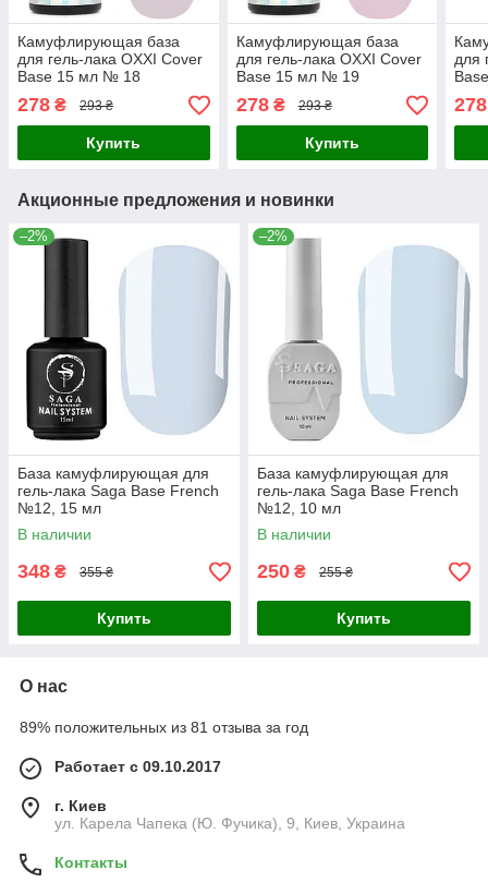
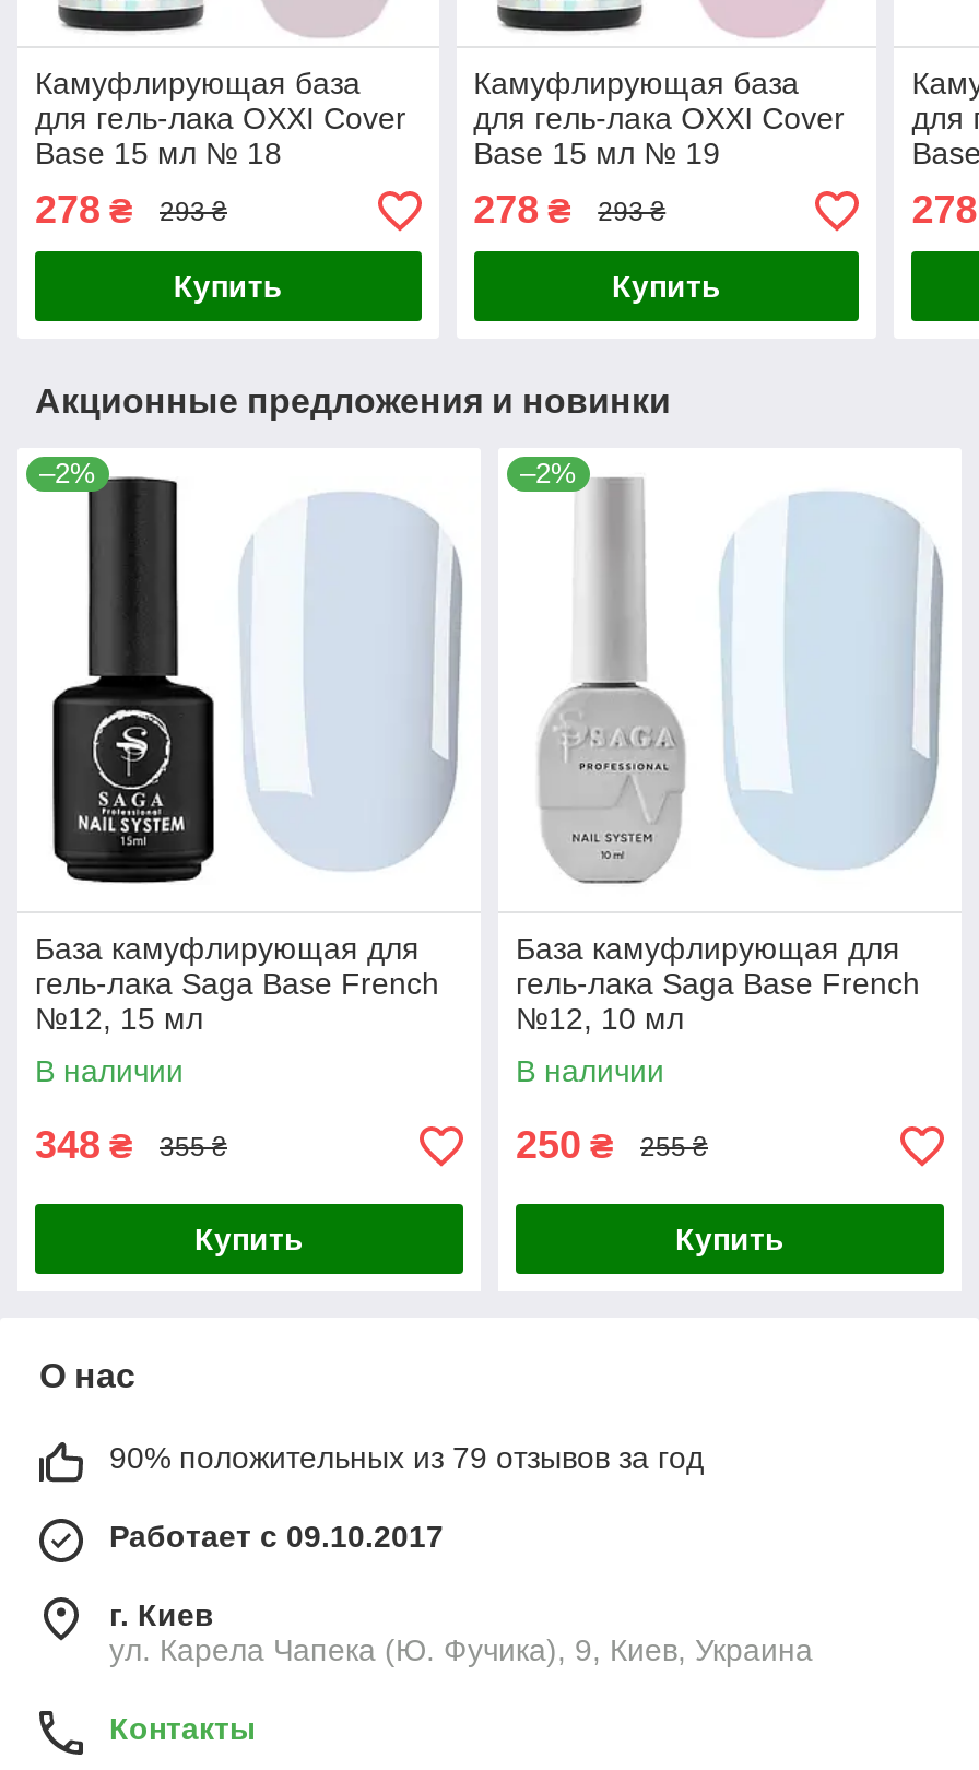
[20,719,308,736] 89% положительных из 81 отзыва за год -> [109,1441,704,1476] 90% положительных из 79 отзывов за год

